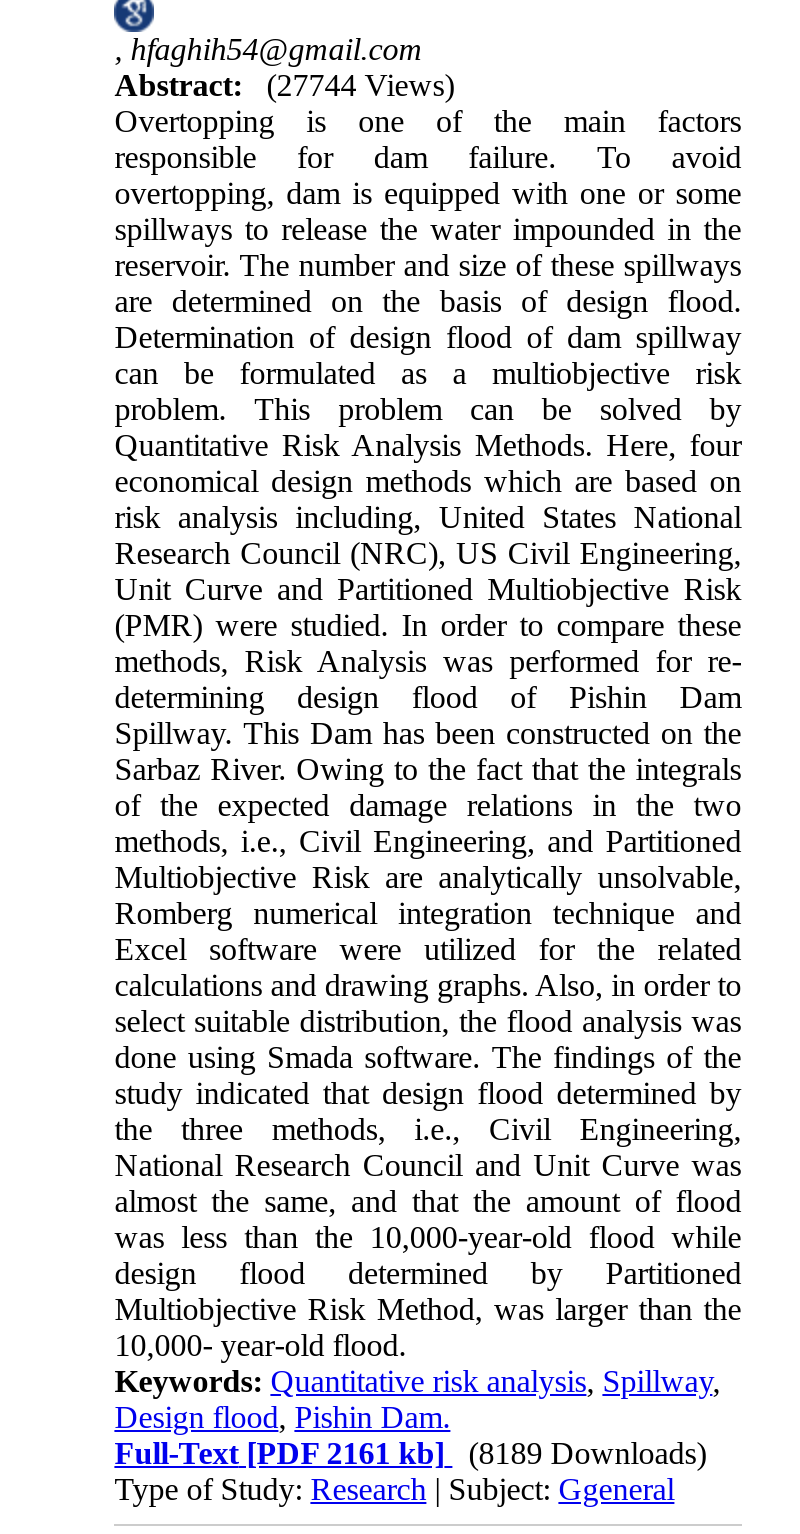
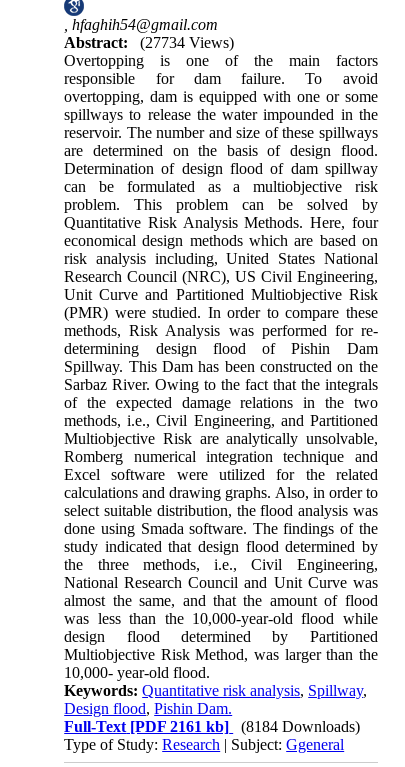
[114,67,454,101] Abstract: (27744 Views) -> [64,34,234,51] Abstract: (27734 Views)
[114,1435,706,1469] Full-Text [PDF 2161 kb] (8189 Downloads) -> [64,718,360,735] Full-Text [PDF 2161 kb] (8184 Downloads)

